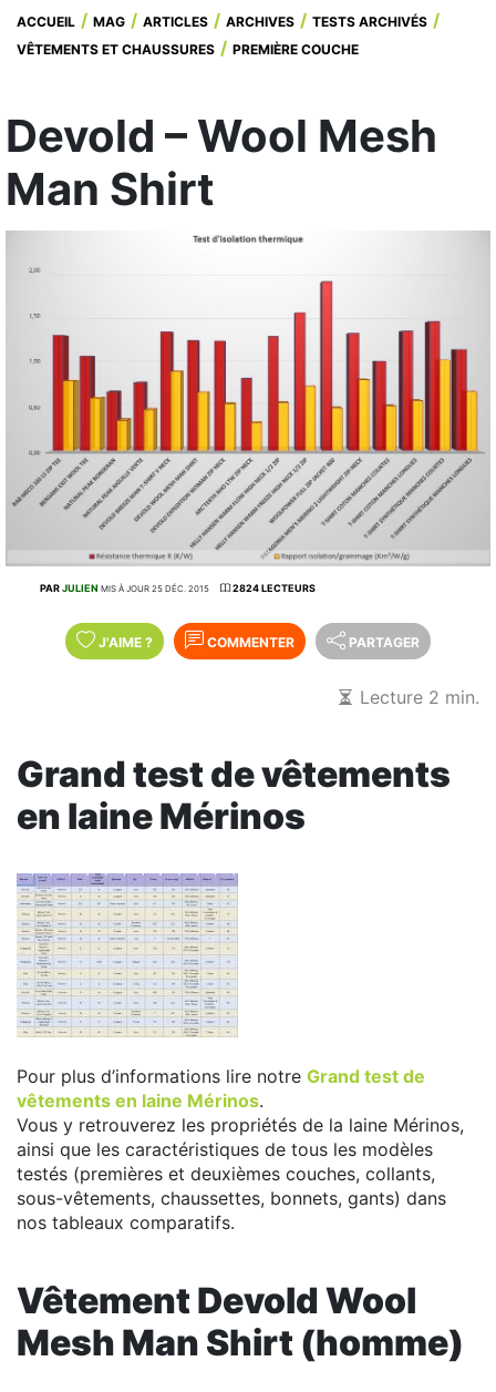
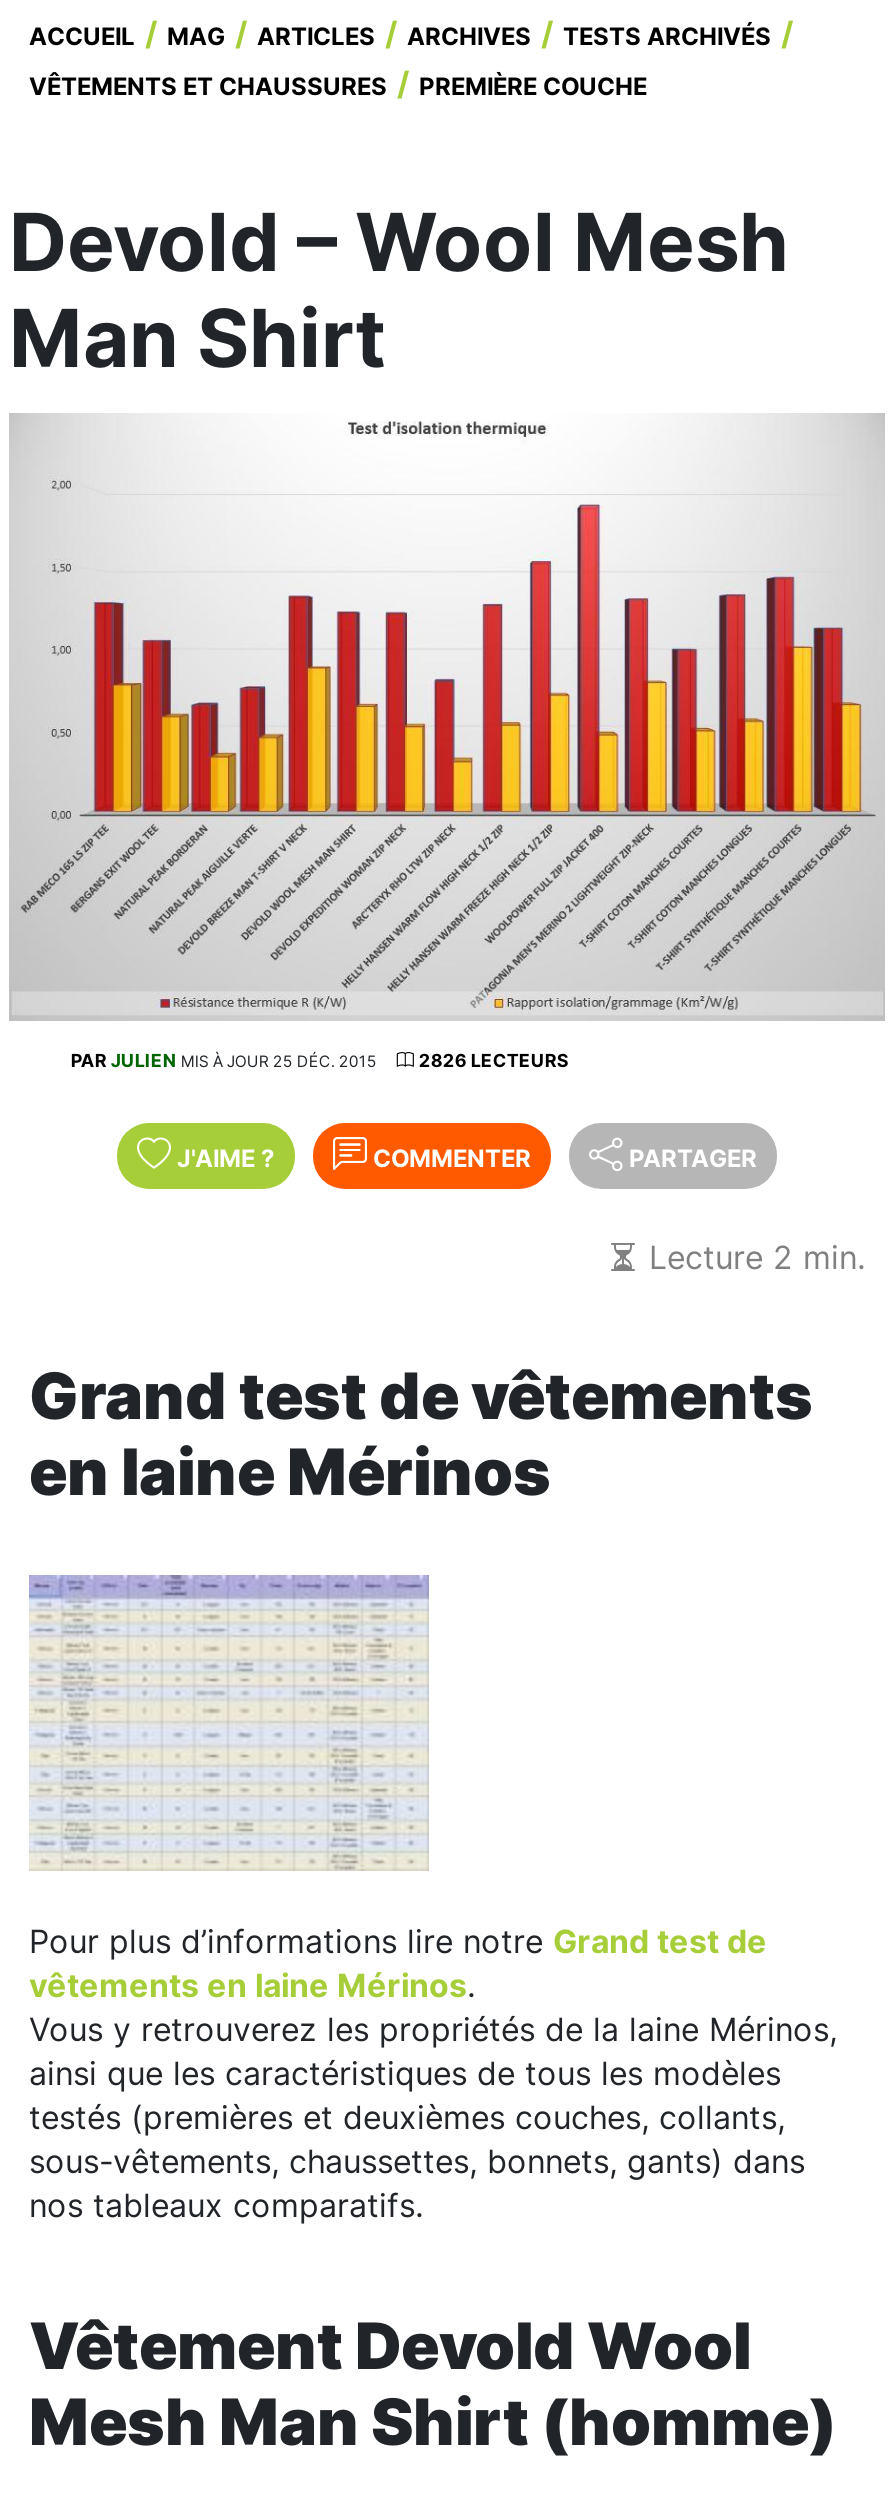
[40,582,315,594] PAR JULIEN MIS À JOUR 25 DÉC. 2015 2824 LECTEURS -> [71,1049,569,1071] PAR JULIEN MIS À JOUR 25 DÉC. 2015 2826 LECTEURS

